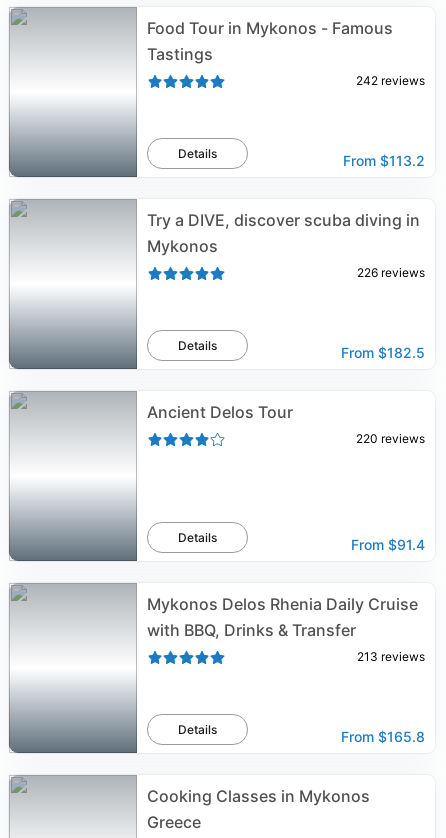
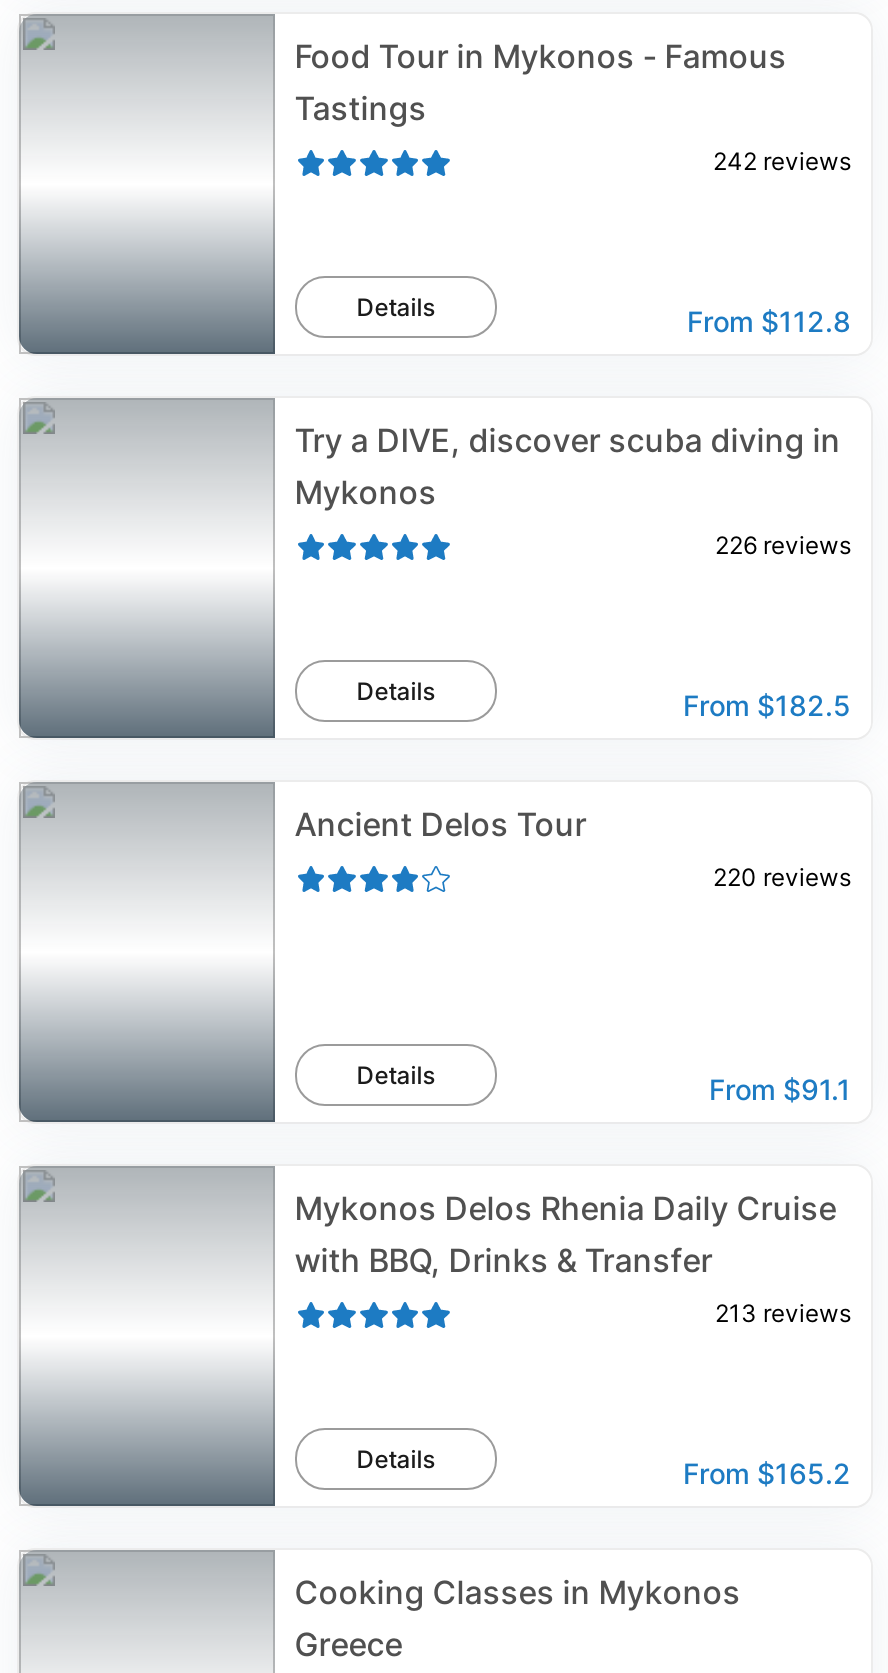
[343,152,425,169] From $113.2 -> [687,304,851,338] From $112.8
[351,536,425,553] From $91.4 -> [709,1072,851,1106] From $91.1
[341,728,425,745] From $165.8 -> [683,1456,851,1490] From $165.2

